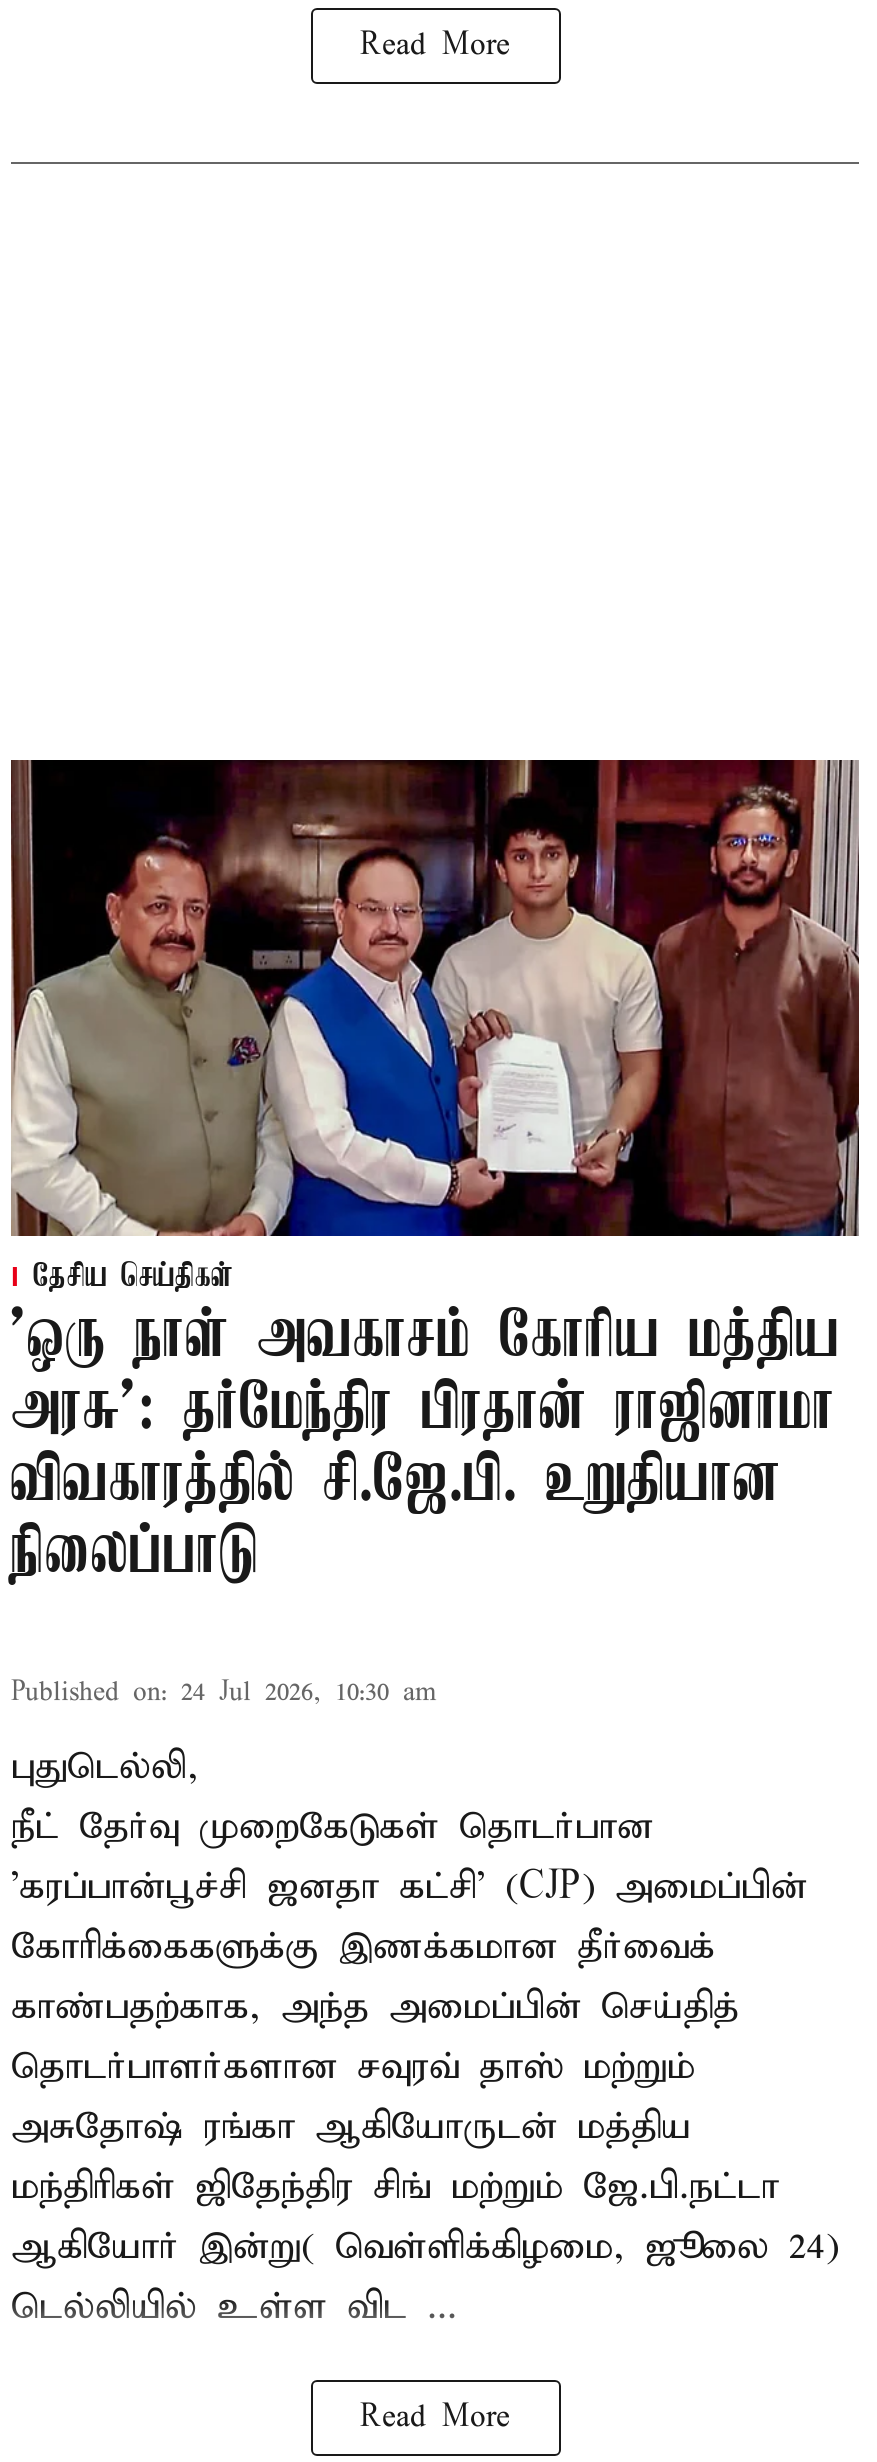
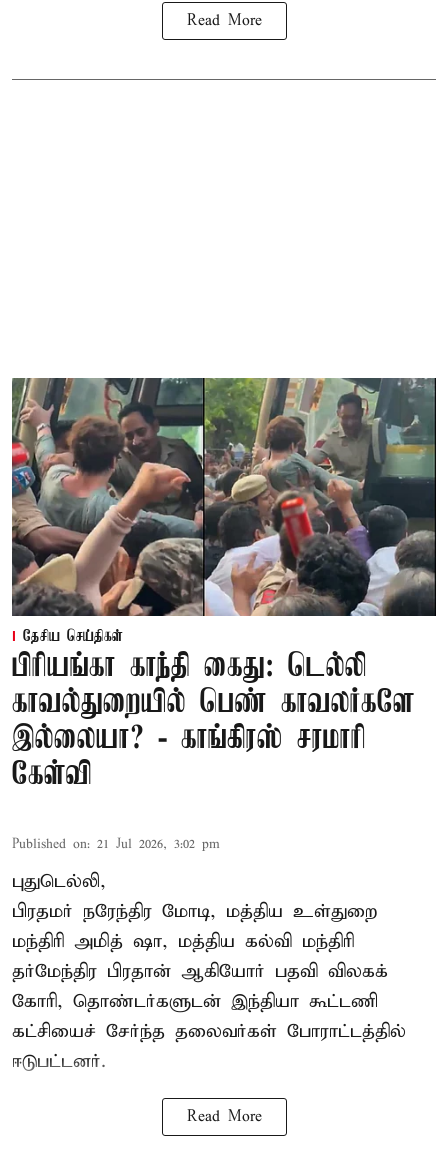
[11,758,861,1590] [image] | 'ஒரு நாள் அவகாசம் கோரிய மத்திய | அரசு': தர்மேந்திர பிரதான் ராஜினாமா | விவகாரத்தில் சி.ஜே.பி. உறுதியான | நிலைப்பாடு -> [11,377,437,793] [image] | பிரியங்கா காந்தி கைது: டெல்லி | காவல்துறையில் பெண் காவலர்களே | இல்லையா? - காங்கிரஸ் சரமாரி | கேள்வி
[11,1676,437,1710] Published on: 24 Jul 2026, 10:30 am -> [12,836,220,853] Published on: 21 Jul 2026, 3:02 pm
[11,1804,839,2330] நீட் தேர்வு முறைகேடுகள் தொடர்பான | 'கரப்பான்பூச்சி ஜனதா கட்சி' (CJP) அமைப்பின் | கோரிக்கைகளுக்கு இணக்கமான தீர்வைக் | காண்பதற்காக, அந்த அமைப்பின் செய்தித் | தொடர்பாளர்களான சவுரவ் தாஸ் மற்றும் | அசுதோஷ் ரங்கா ஆகியோருடன் மத்திய | மந்திரிகள் ஜிதேந்திர சிங் மற்றும் ஜே.பி.நட்டா | ஆகியோர் இன்று( வெள்ளிக்கிழமை, ஜூலை 24) | டெல்லியில் உள்ள விட ... -> [12,900,406,1073] பிரதமர் நரேந்திர மோடி, மத்திய உள்துறை | மந்திரி அமித் ஷா, மத்திய கல்வி மந்திரி | தர்மேந்திர பிரதான் ஆகியோர் பதவி விலகக் | கோரி, தொண்டர்களுடன் இந்தியா கூட்டணி | கட்சியைச் சேர்ந்த தலைவர்கள் போராட்டத்தில் | ஈடுபட்டனர்.

